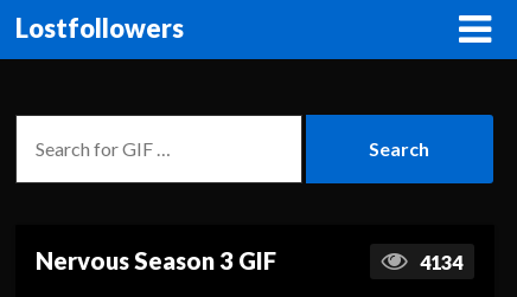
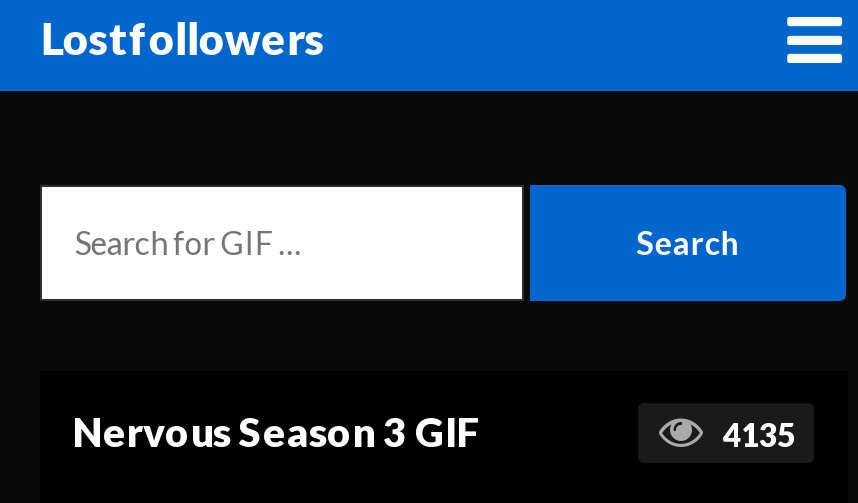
[420,251,463,273] 4134 -> [723,415,795,453] 4135

